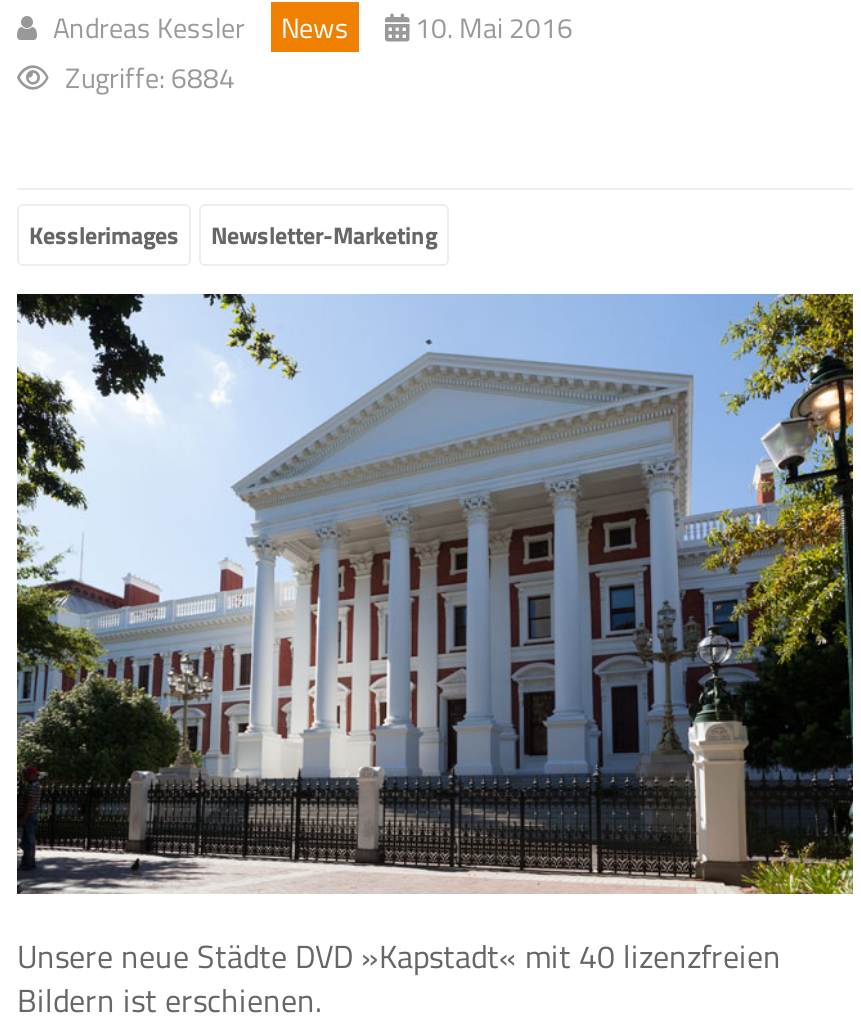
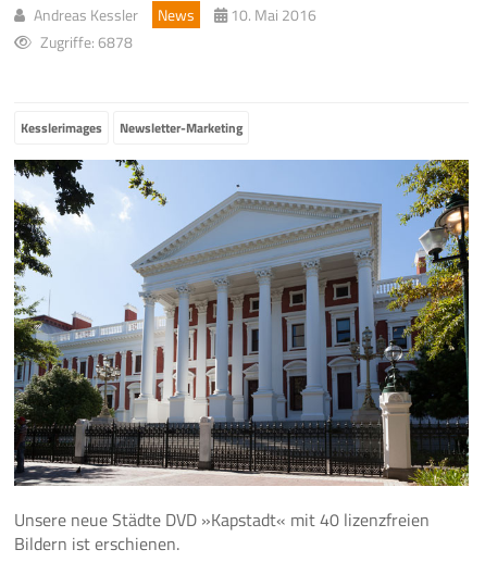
[65,56,235,98] Zugriffe: 6884 -> [40,30,133,53] Zugriffe: 6878

